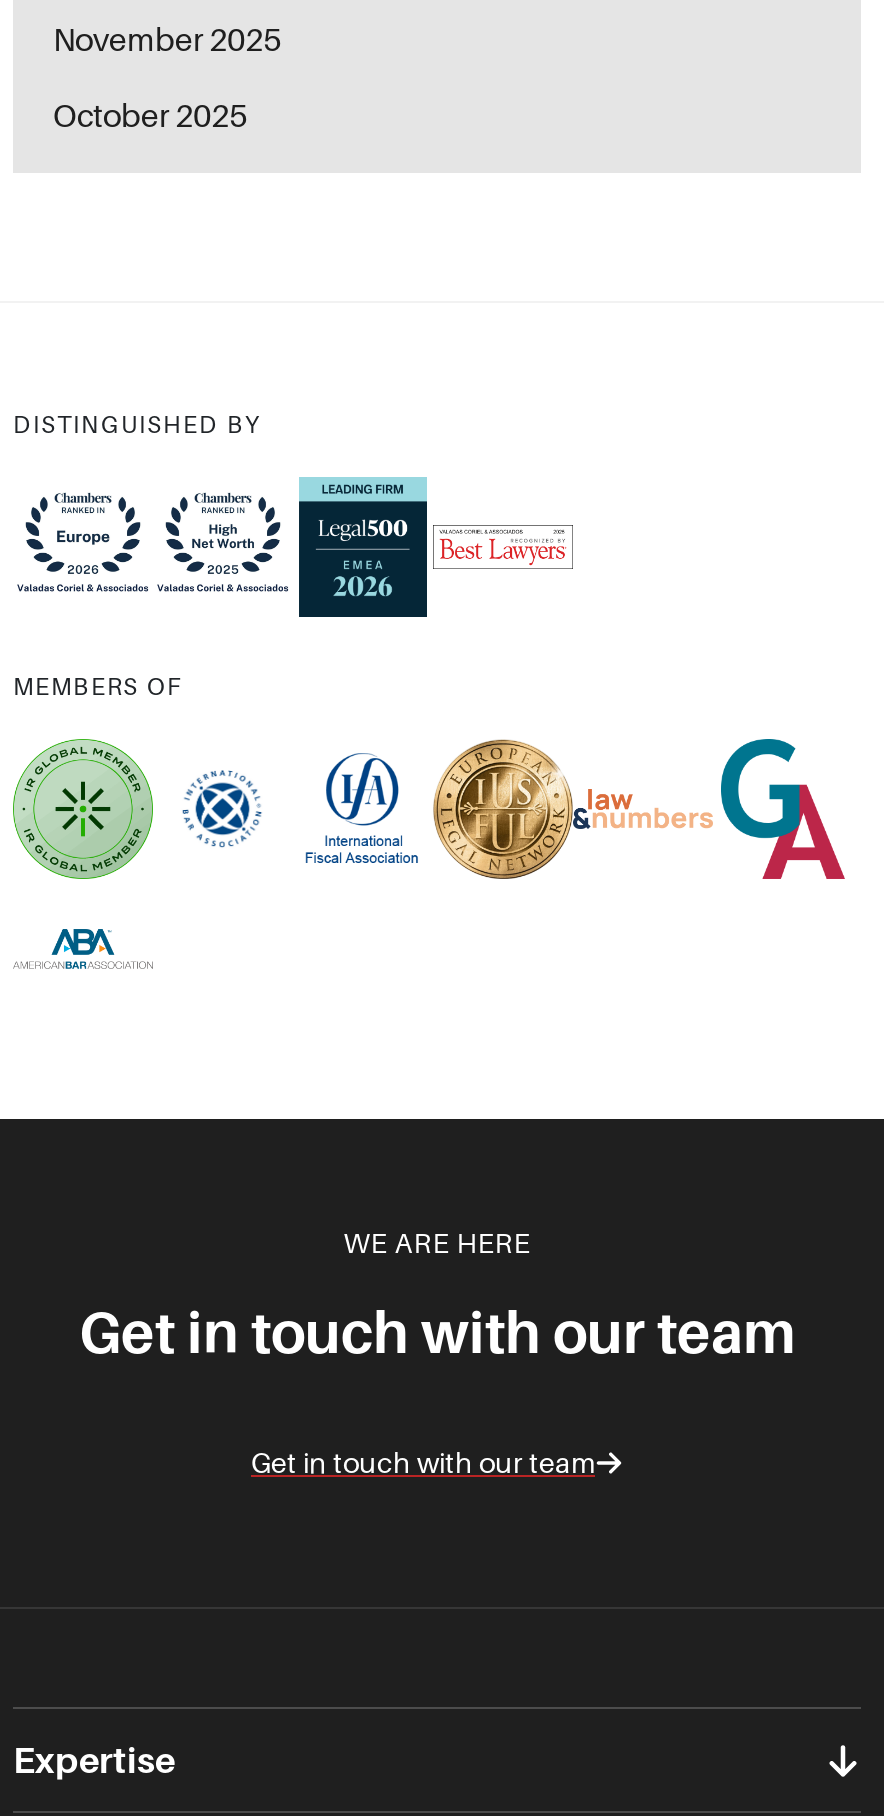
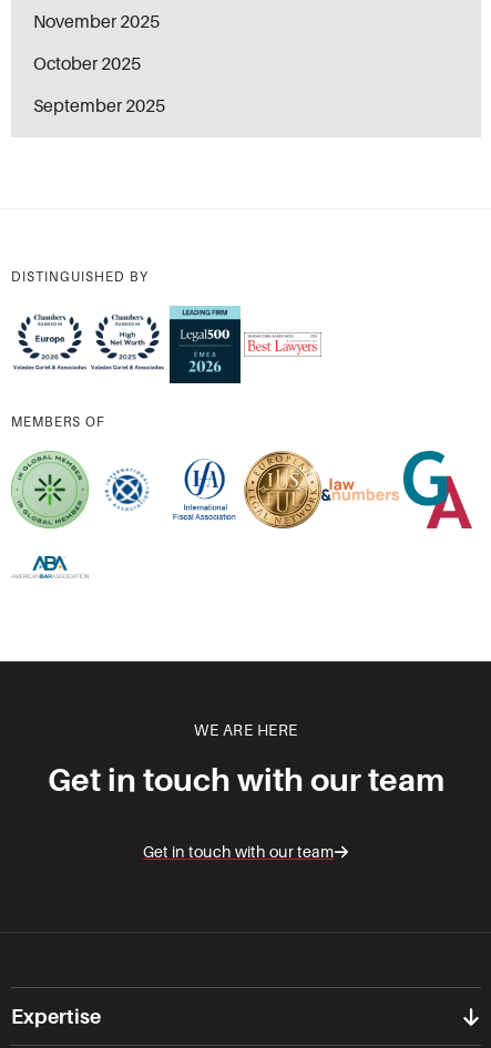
none -> [33,94,165,116] September 2025

